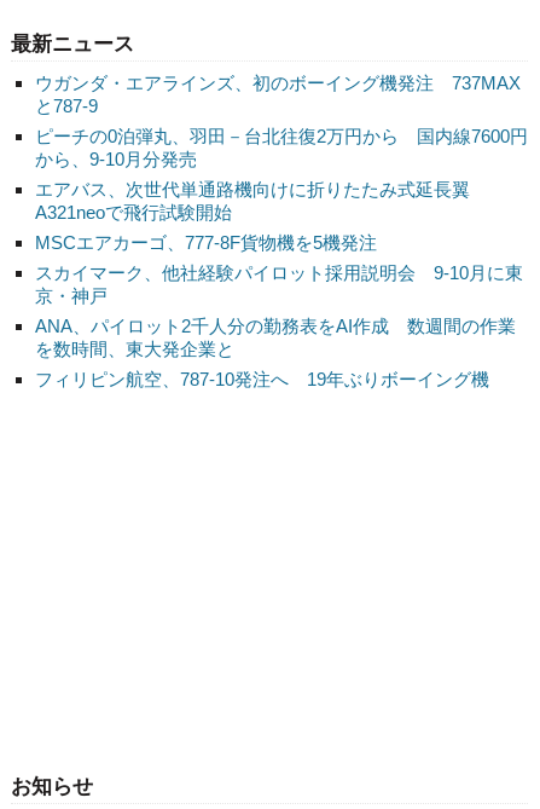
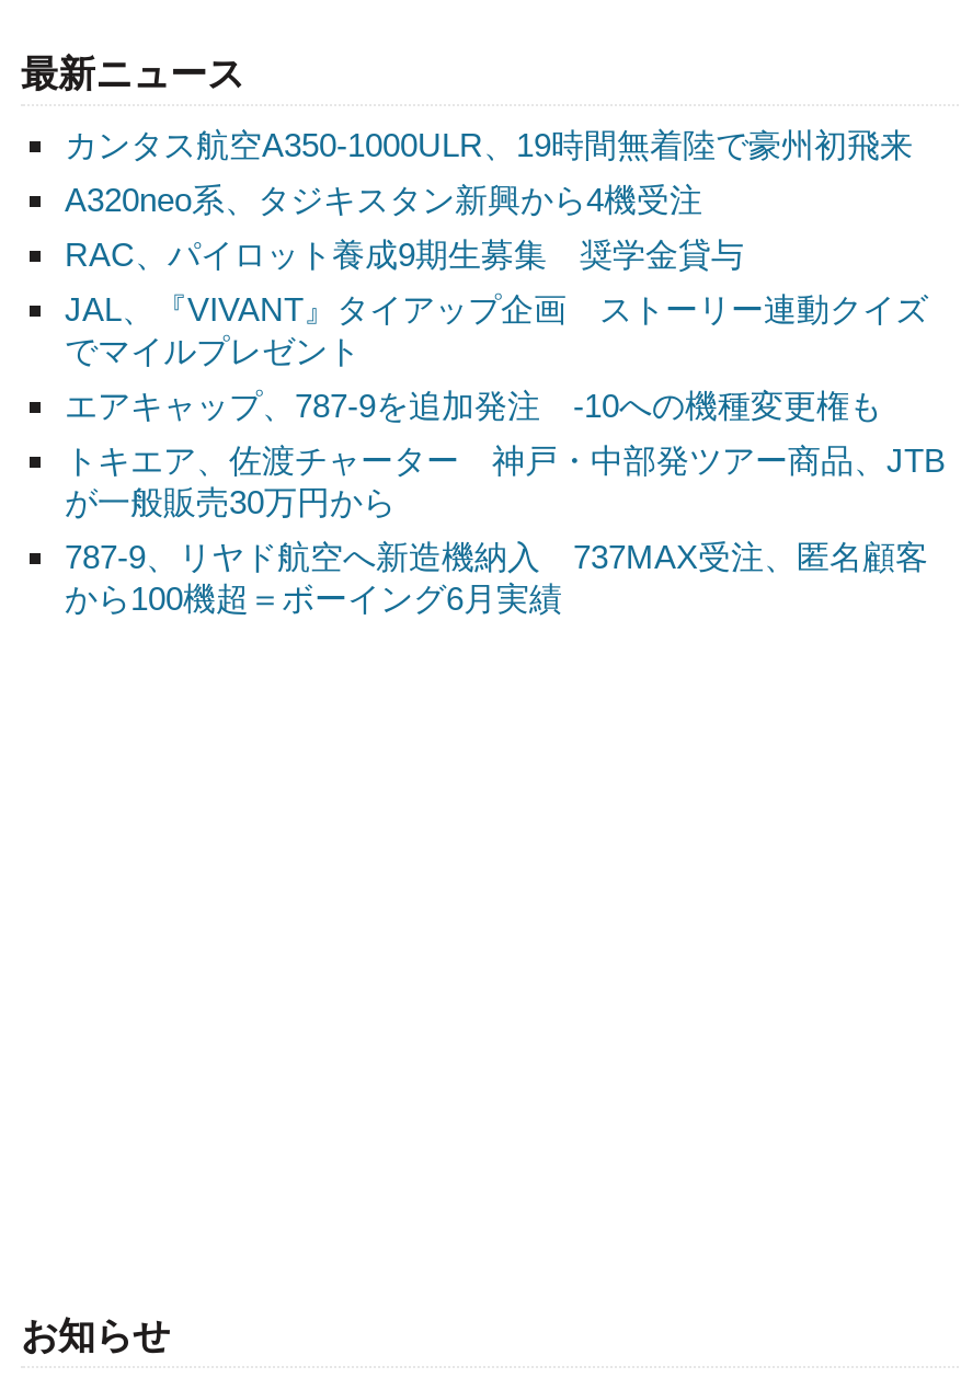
[35,73,521,116] ウガンダ・エアラインズ、初のボーイング機発注 737MAX | と787-9 -> [65,126,913,163] カンタス航空A350-1000ULR、19時間無着陸で豪州初飛来
[35,126,528,169] ピーチの0泊弾丸、羽田－台北往復2万円から 国内線7600円 | から、9-10月分発売 -> [65,181,702,218] A320neo系、タジキスタン新興から4機受注
[35,179,488,223] エアバス、次世代単通路機向けに折りたたみ式延長翼 | A321neoで飛行試験開始 -> [65,236,744,273] RAC、パイロット養成9期生募集 奨学金貸与
[35,232,377,253] MSCエアカーゴ、777-8F貨物機を5機発注 -> [65,290,928,369] JAL、『VIVANT』タイアップ企画 ストーリー連動クイズ | でマイルプレゼント
[35,262,523,306] スカイマーク、他社経験パイロット採用説明会 9-10月に東 | 京・神戸 -> [65,387,882,424] エアキャップ、787-9を追加発注 -10への機種変更権も
[35,316,516,359] ANA、パイロット2千人分の勤務表をAI作成 数週間の作業 | を数時間、東大発企業と -> [65,441,946,520] トキエア、佐渡チャーター 神戸・中部発ツアー商品、JTB | が一般販売30万円から
[35,369,489,389] フィリピン航空、787-10発注へ 19年ぶりボーイング機 -> [65,538,928,617] 787-9、リヤド航空へ新造機納入 737MAX受注、匿名顧客 | から100機超＝ボーイング6月実績

